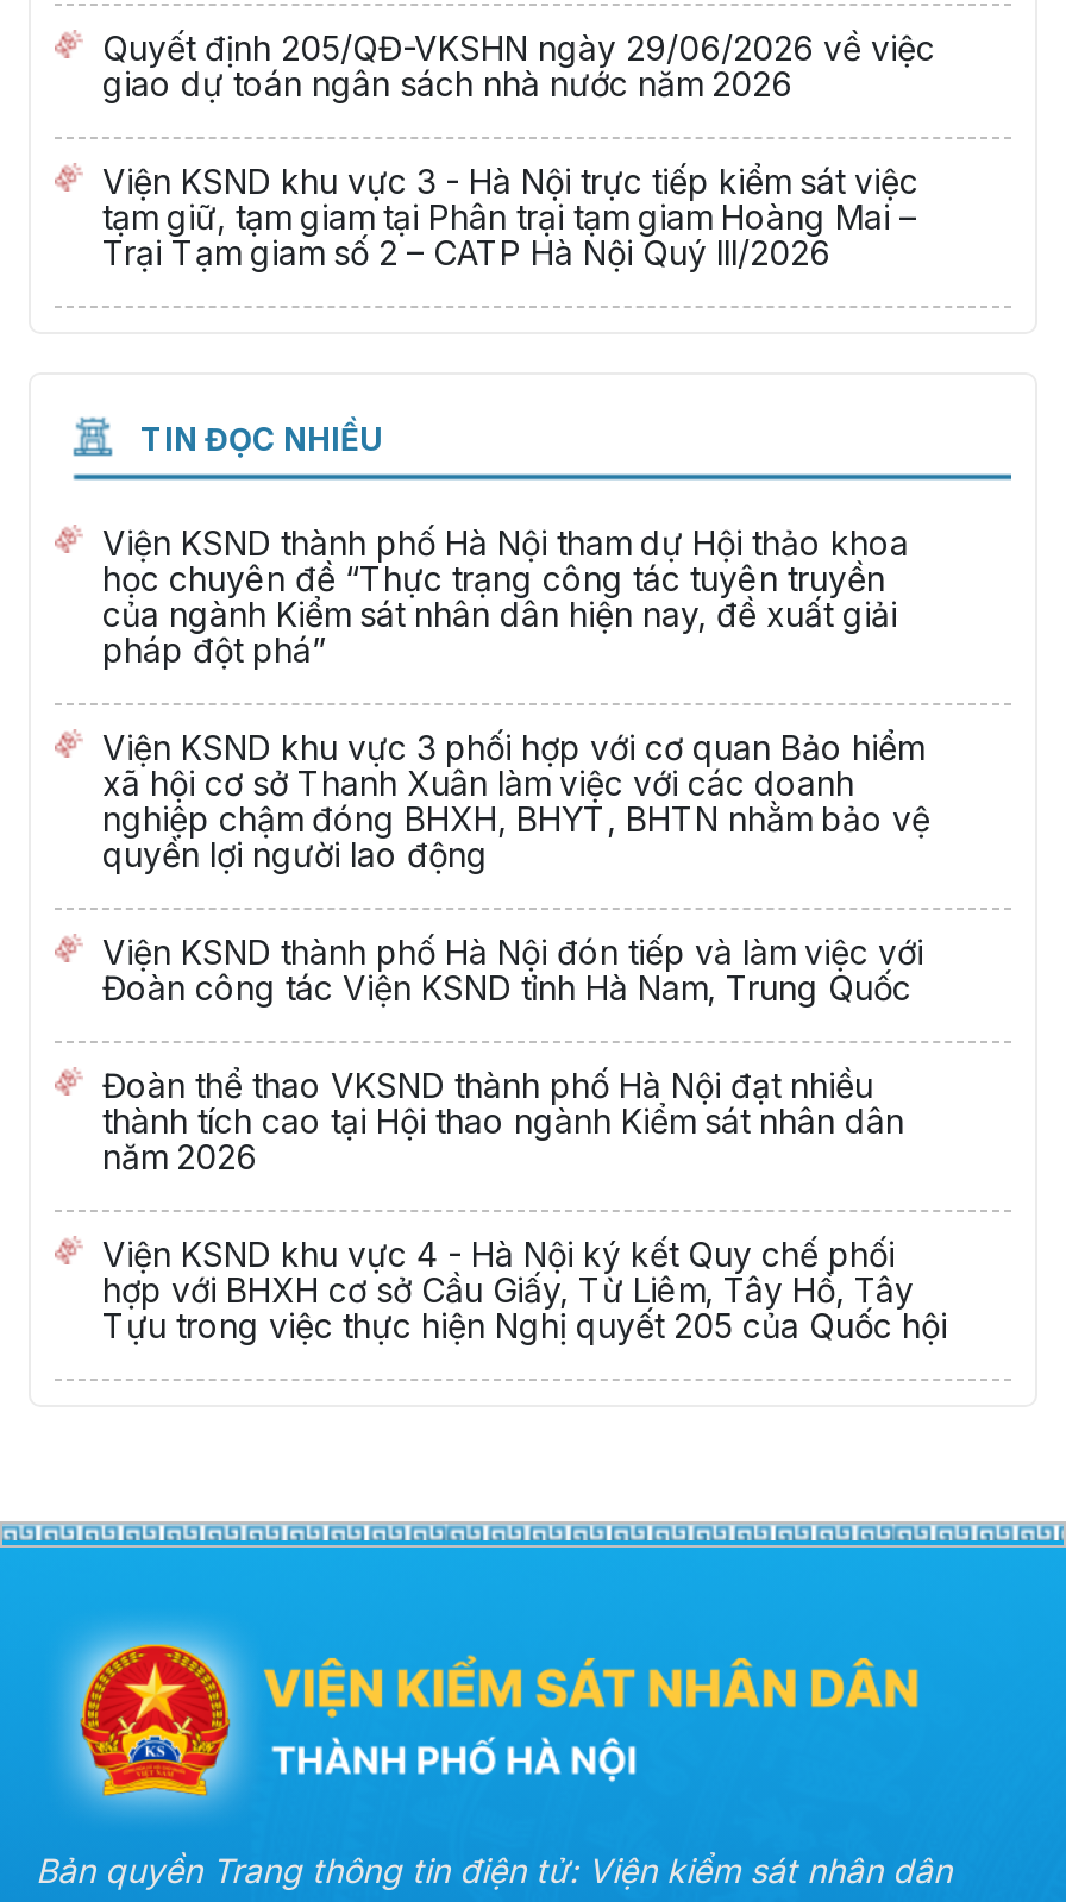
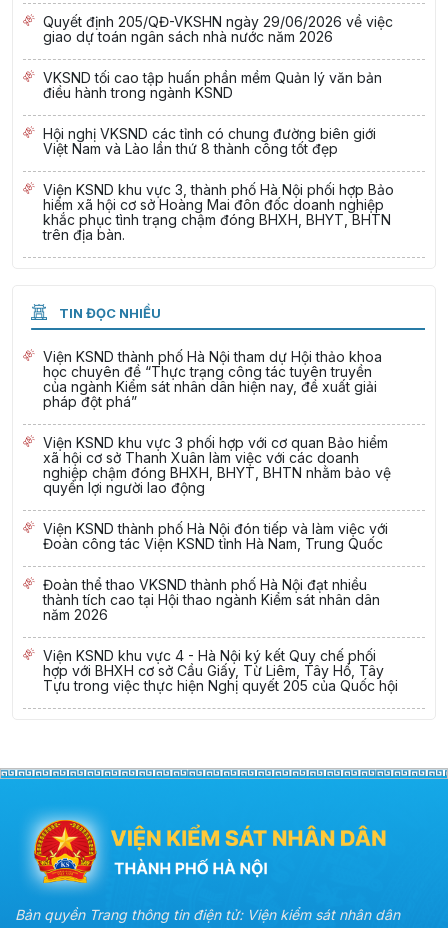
[102,161,918,272] Viện KSND khu vực 3 - Hà Nội trực tiếp kiểm sát việc | tạm giữ, tạm giam tại Phân trại tạm giam Hoàng Mai – | Trại Tạm giam số 2 – CATP Hà Nội Quý III/2026 -> [43,69,394,243] VKSND tối cao tập huấn phần mềm Quản lý văn bản | điều hành trong ngành KSND | Hội nghị VKSND các tỉnh có chung đường biên giới | Việt Nam và Lào lần thứ 8 thành công tốt đẹp | Viện KSND khu vực 3, thành phố Hà Nội phối hợp Bảo | hiểm xã hội cơ sở Hoàng Mai đôn đốc doanh nghiệp | khắc phục tình trạng chậm đóng BHXH, BHYT, BHTN | trên địa bàn.

